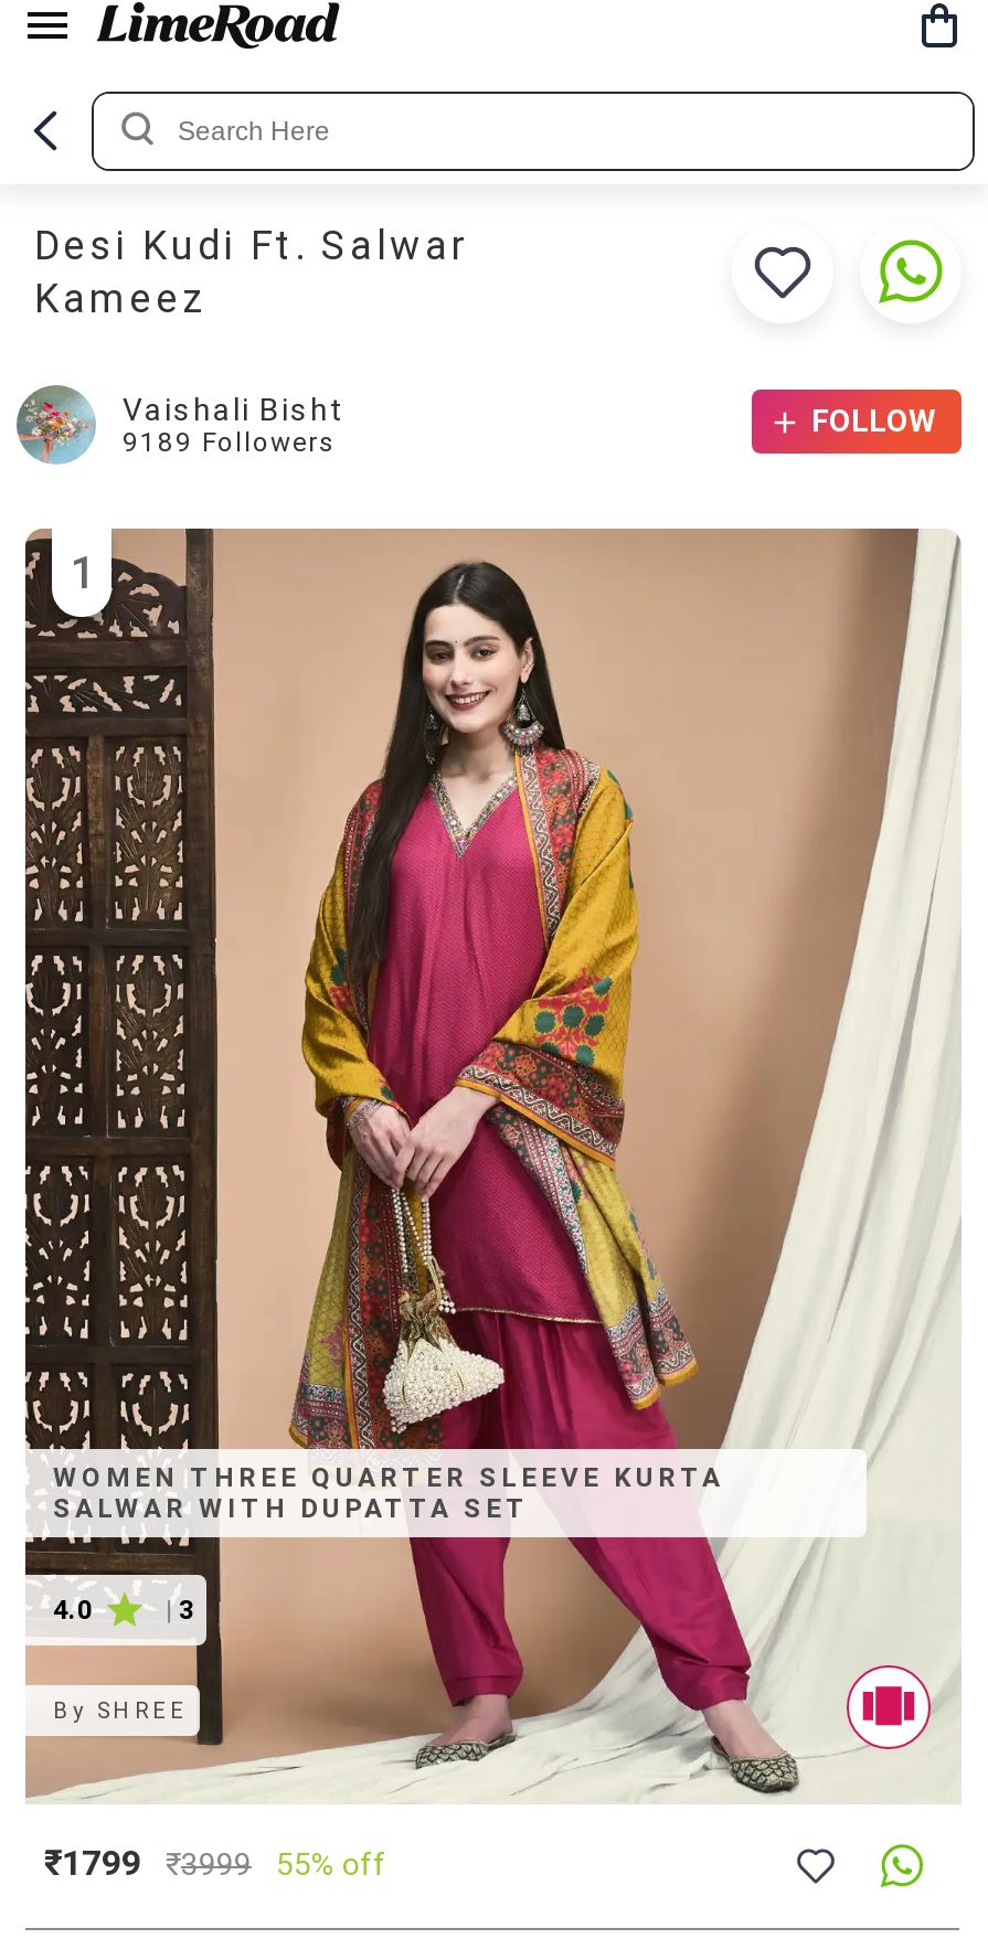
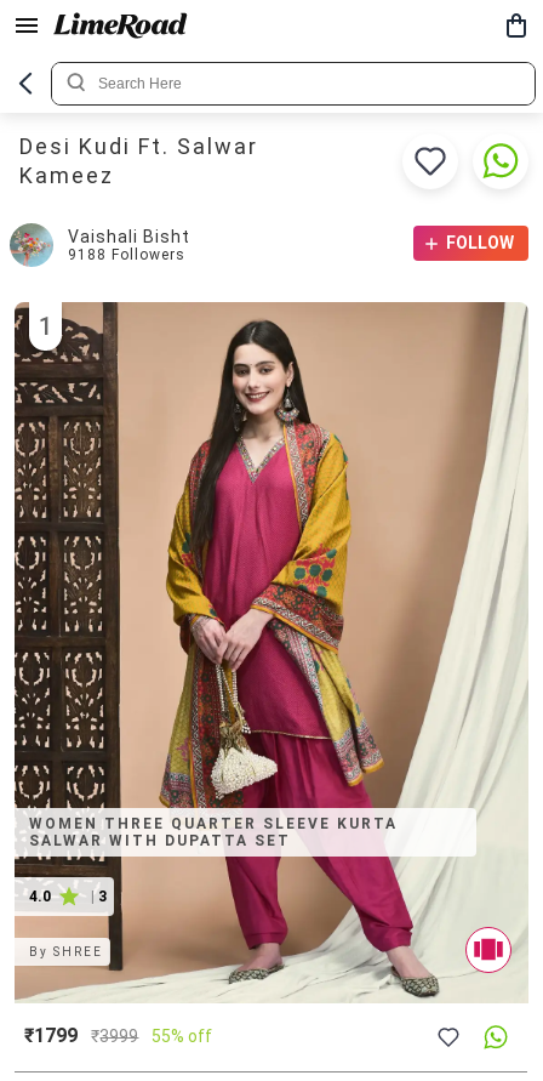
[123,427,337,458] 9189 Followers -> [68,246,185,263] 9188 Followers

